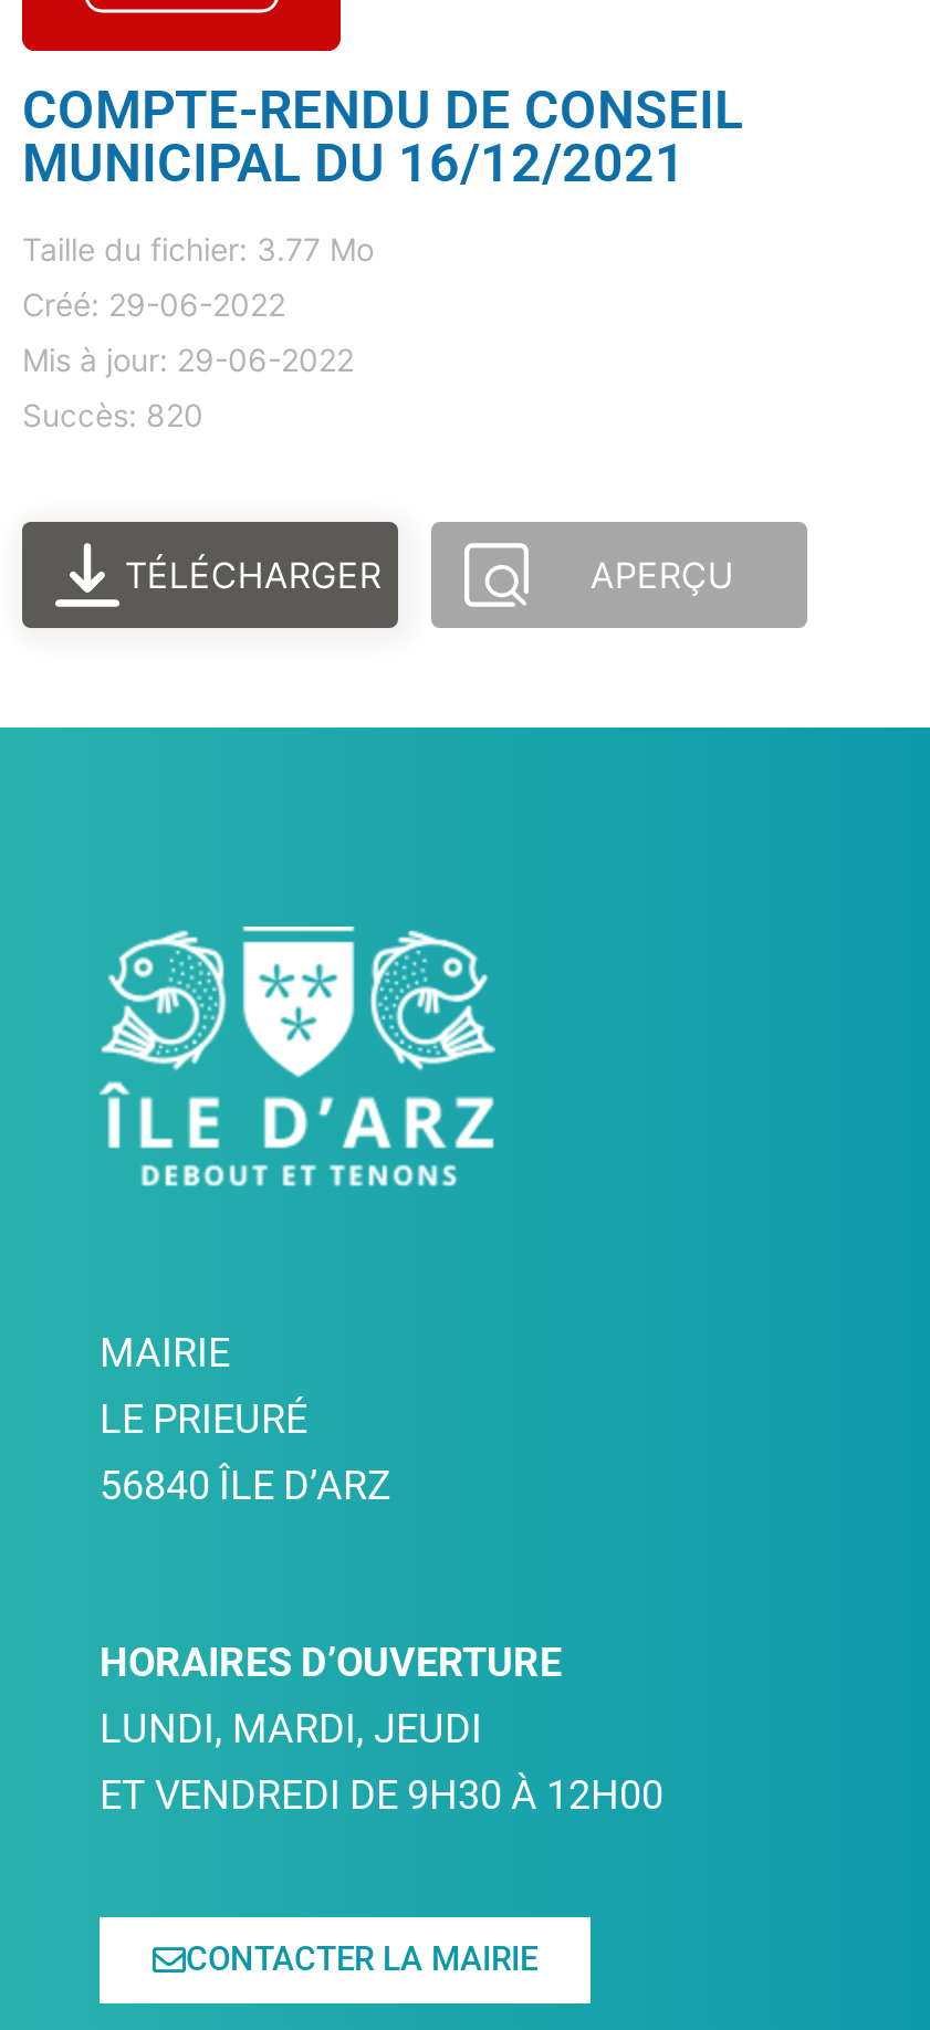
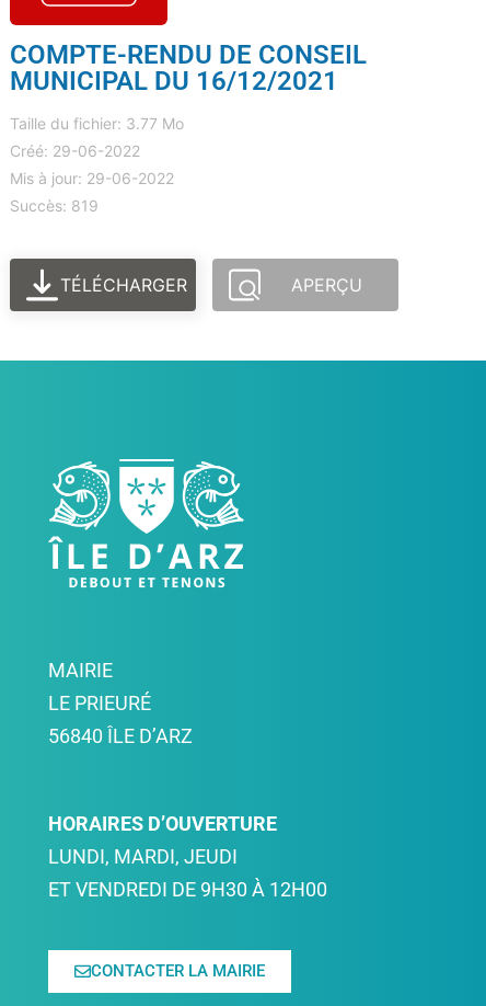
[22,396,203,433] Succès: 820 -> [10,196,99,215] Succès: 819

